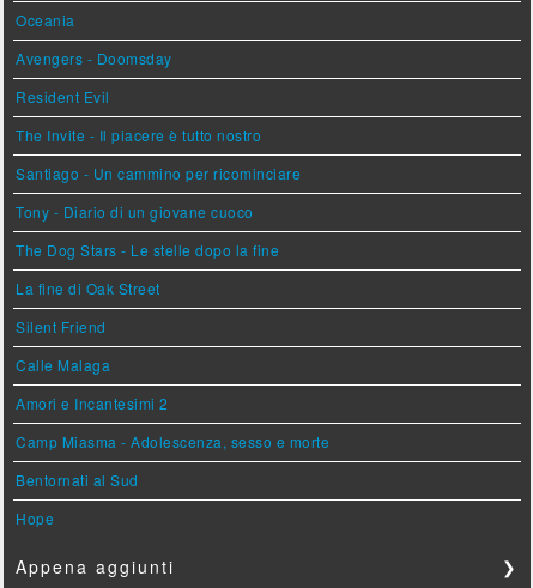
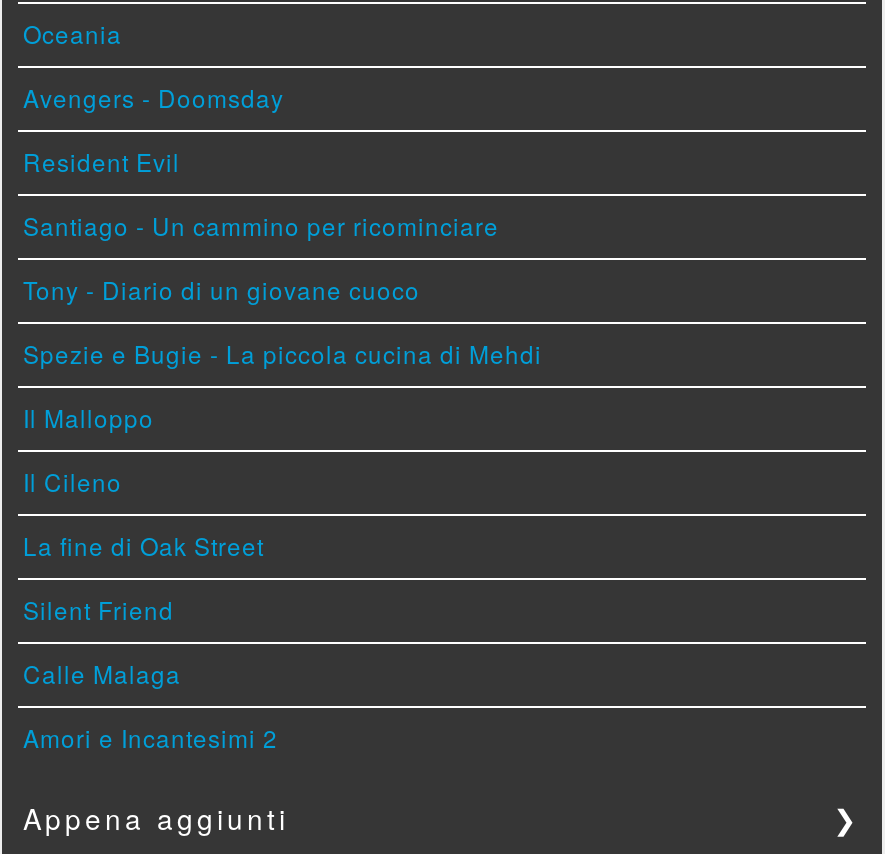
[16,125,262,145] The Invite - Il piacere è tutto nostro -> none
[16,240,280,260] The Dog Stars - Le stelle dopo la fine -> [23,337,542,499] Spezie e Bugie - La piccola cucina di Mehdi | Il Malloppo | Il Cileno
moved [16,278,169,414] -> [23,529,278,755]: La fine di Oak Street | Silent Friend | Calle Malaga | Amori e Incantesimi 2
[16,432,330,529] Camp Miasma - Adolescenza, sesso e morte | Bentornati al Sud | Hope -> none

